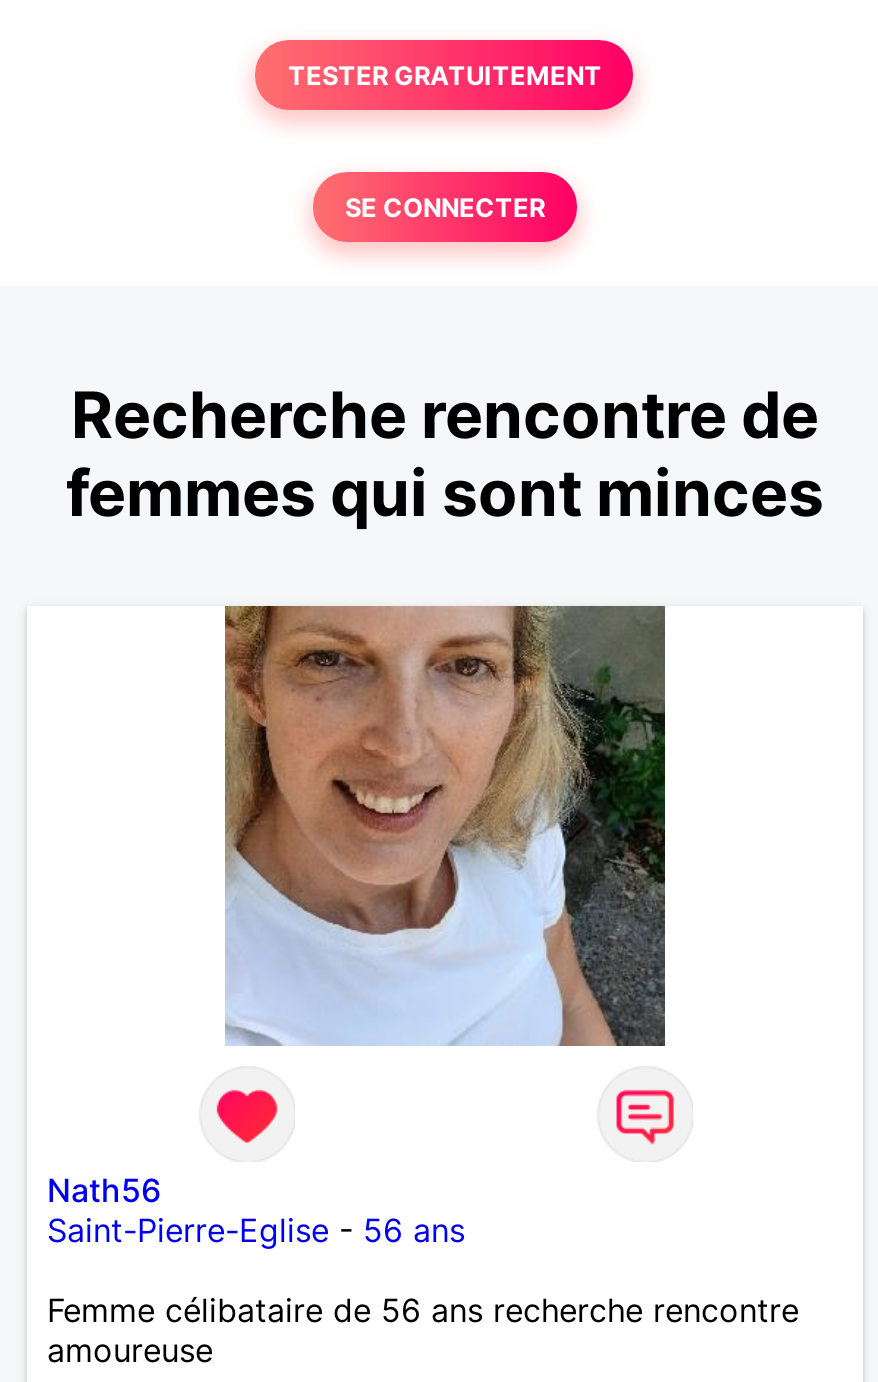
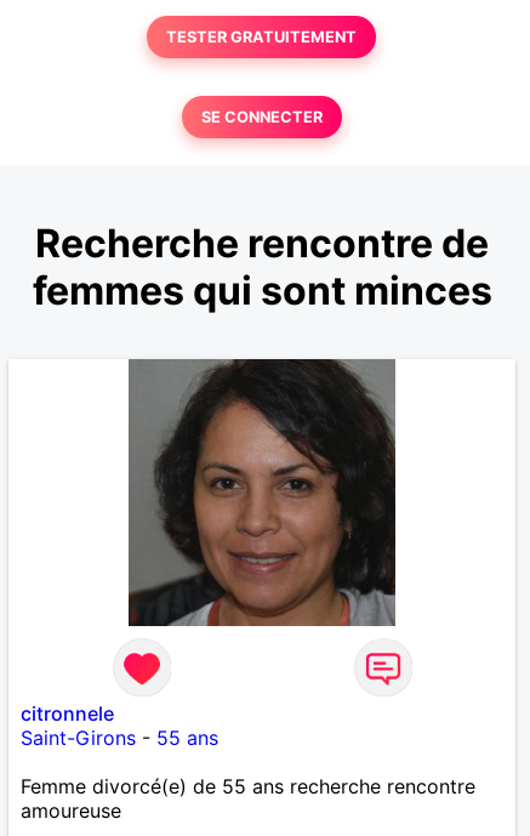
[225,604,667,1046] [image] -> [127,358,395,627] [image]
[47,1170,465,1250] Nath56 | Saint-Pierre-Eglise - 56 ans -> [21,701,218,750] citronnele | Saint-Girons - 55 ans
[47,1290,799,1330] Femme célibataire de 56 ans recherche rencontre -> [21,774,475,798] Femme divorcé(e) de 55 ans recherche rencontre

